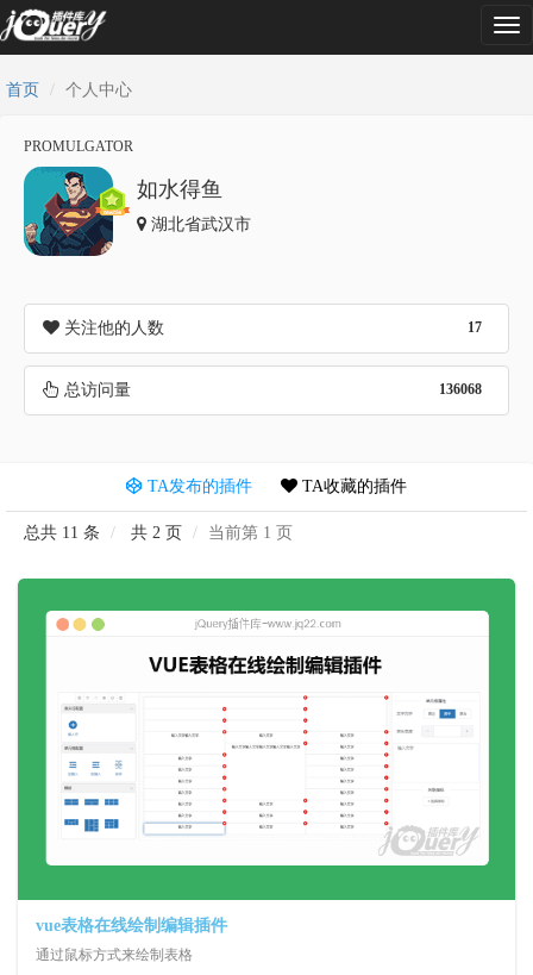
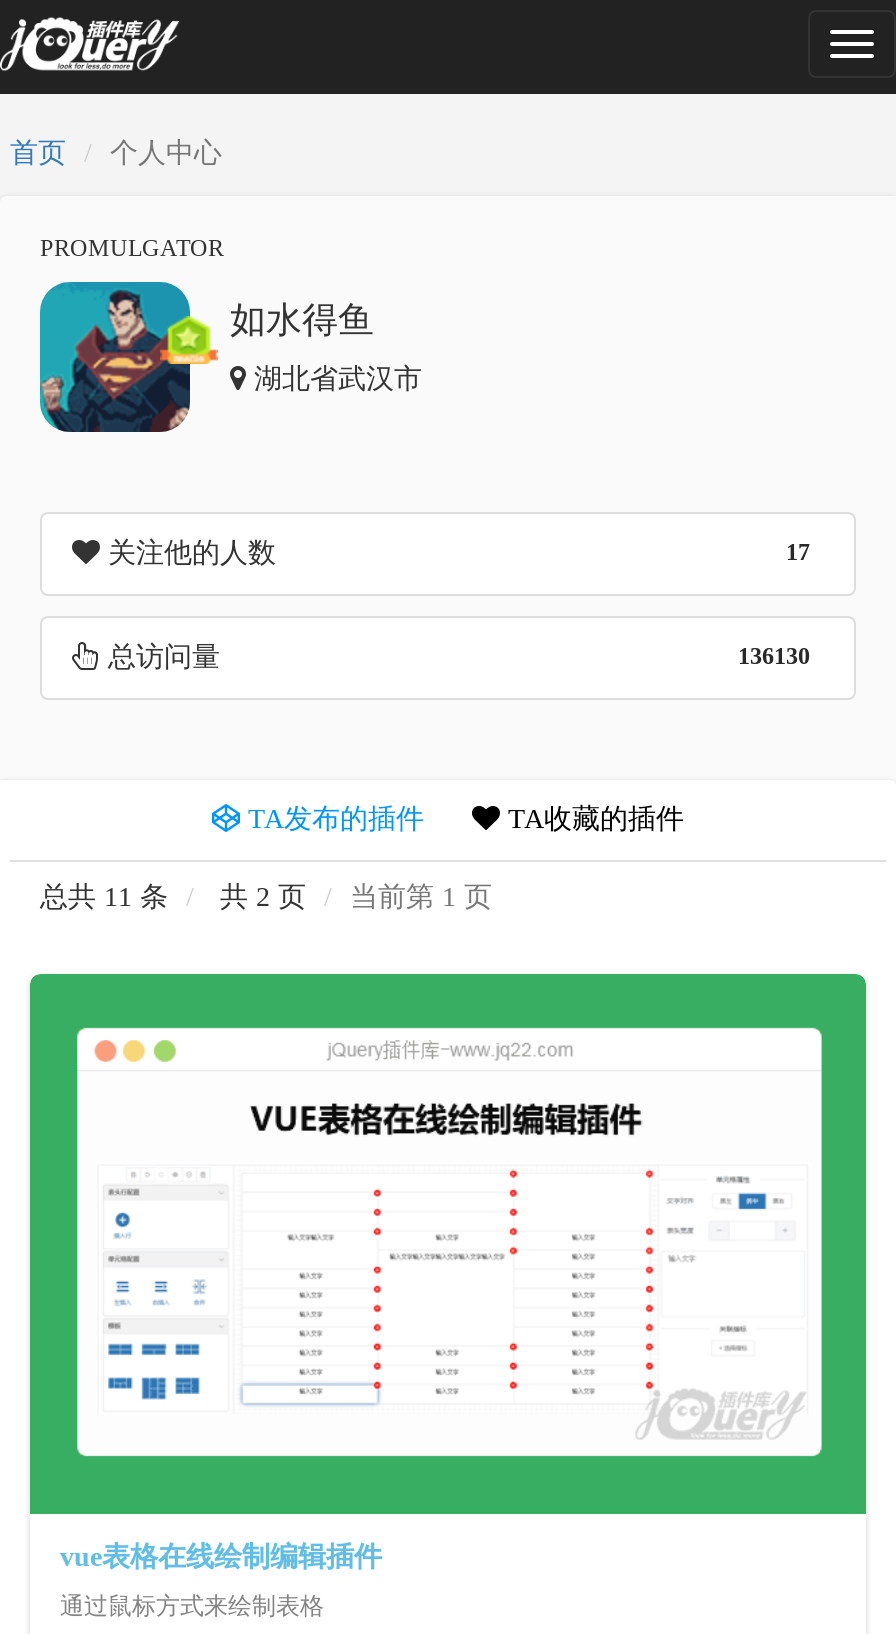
[439,381,482,398] 136068 -> [738,642,810,670] 136130

